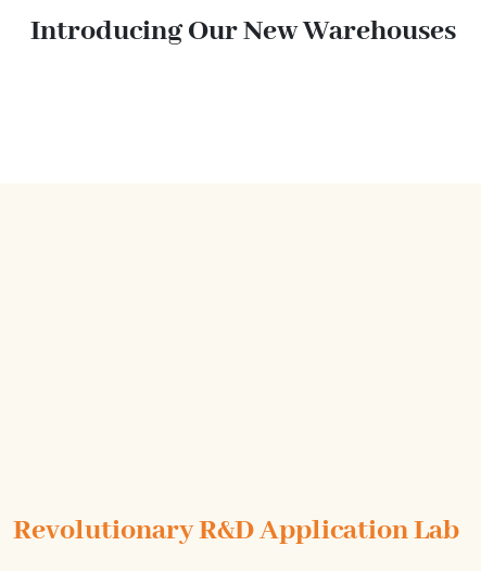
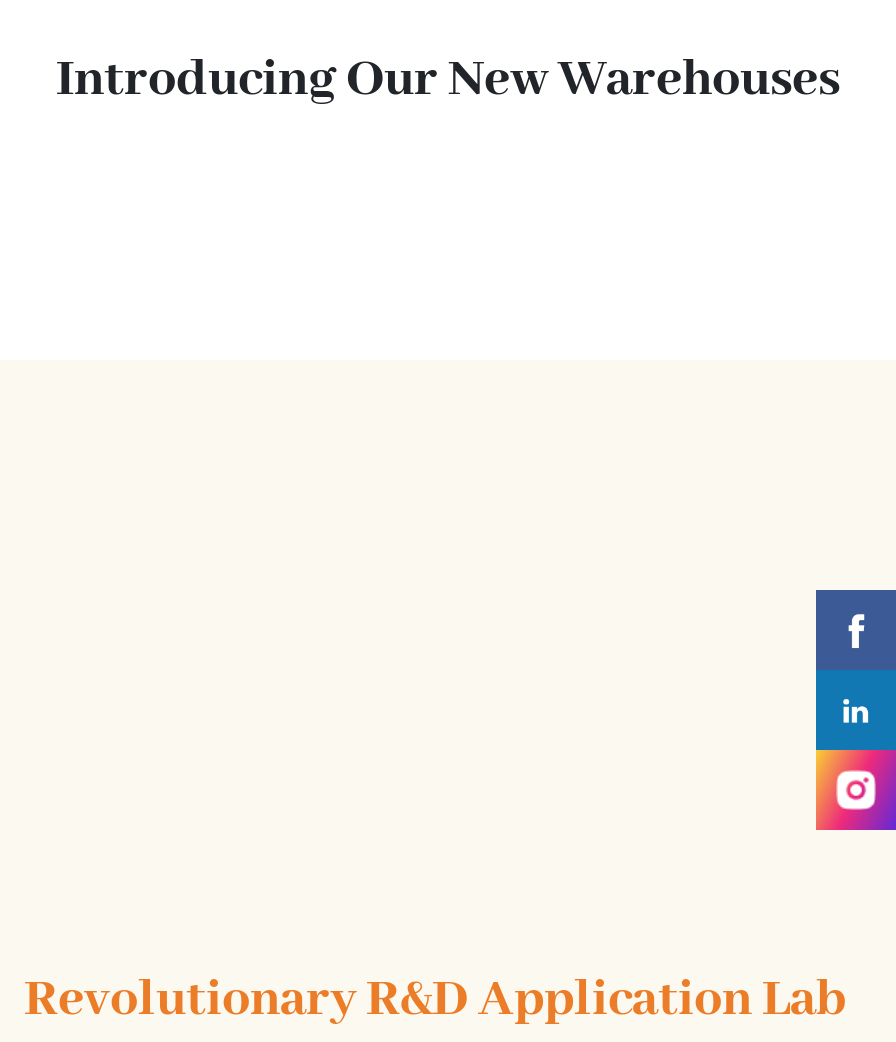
none -> [814,588,890,832] [image]

